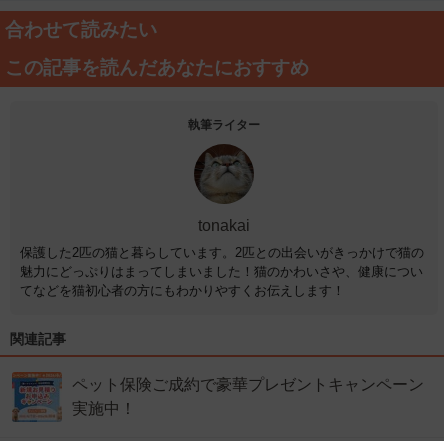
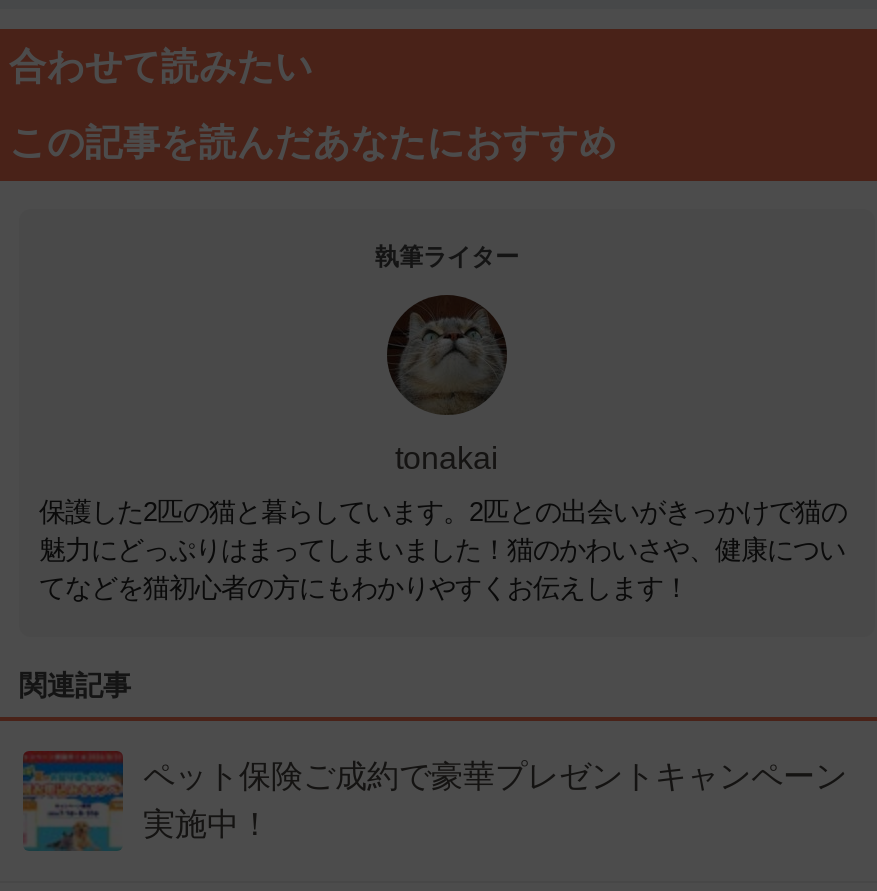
[11,372,62,422] [image] -> [21,750,125,852] [image]

